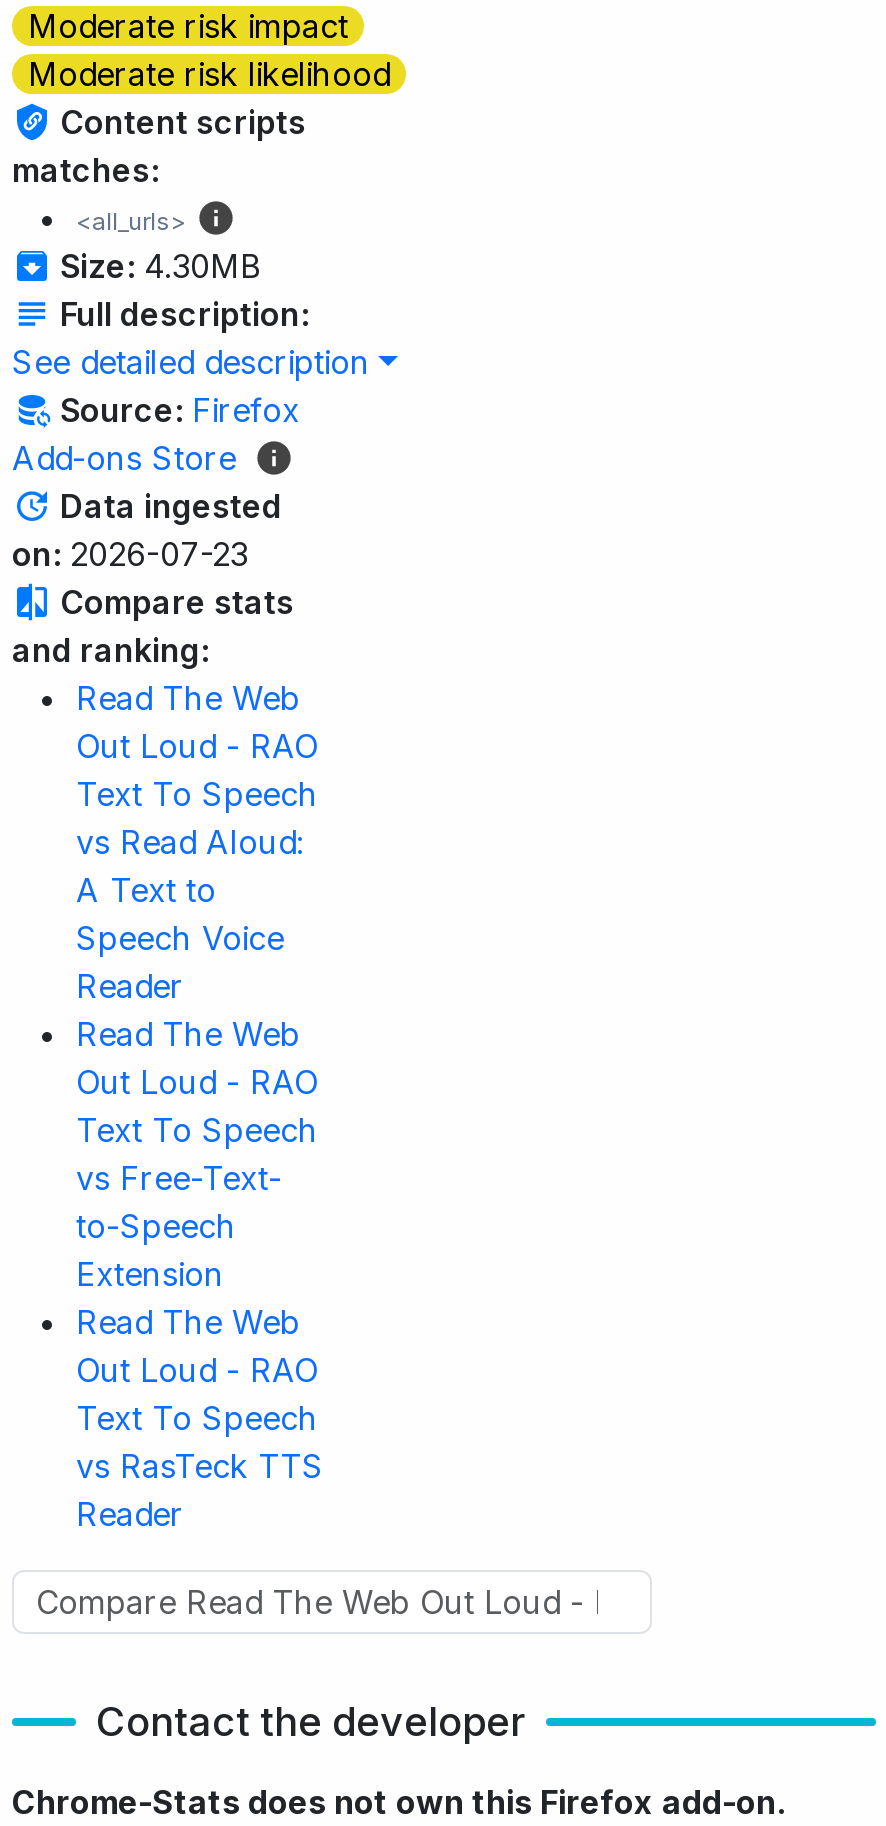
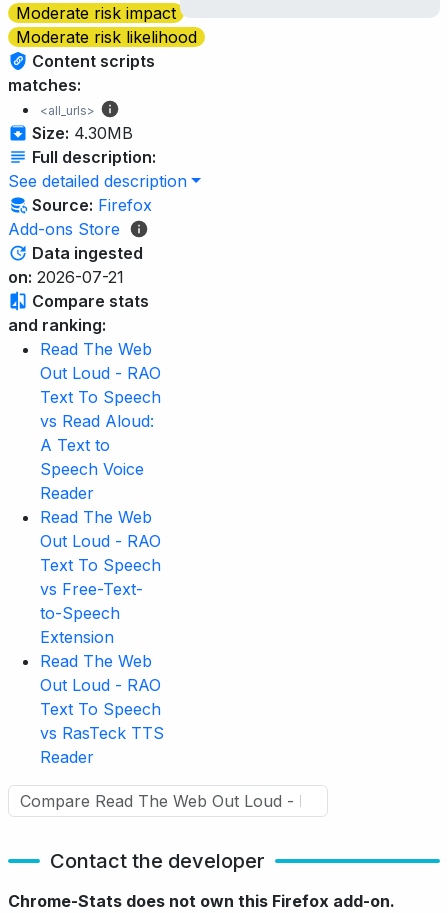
[12,533,248,573] on: 2026-07-23 -> [8,267,124,287] on: 2026-07-21

